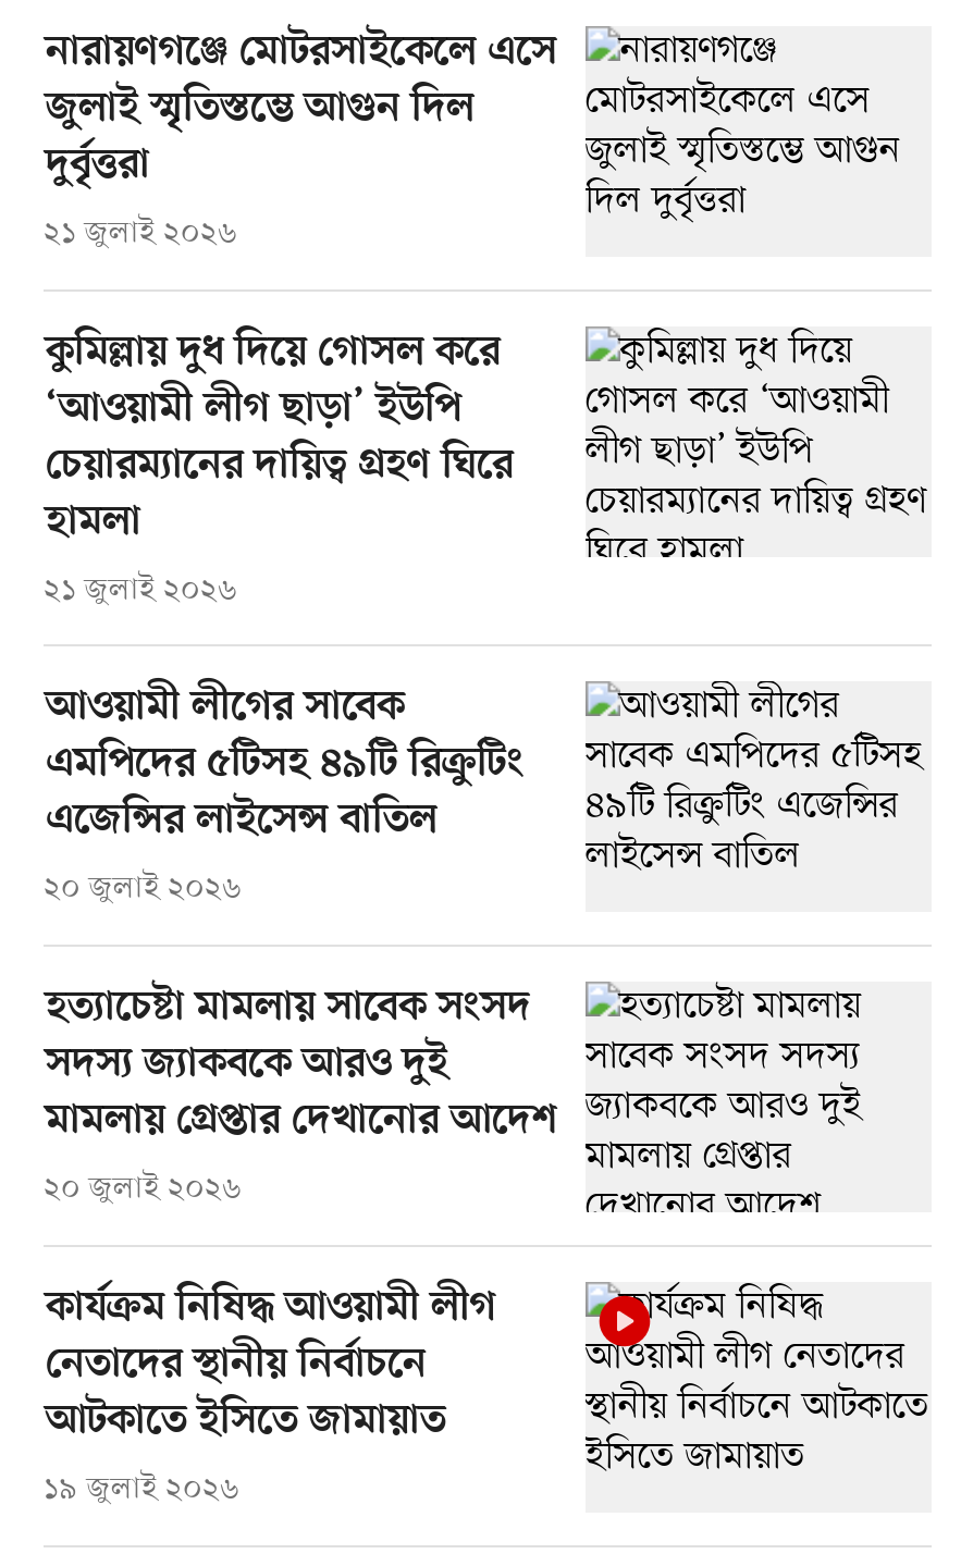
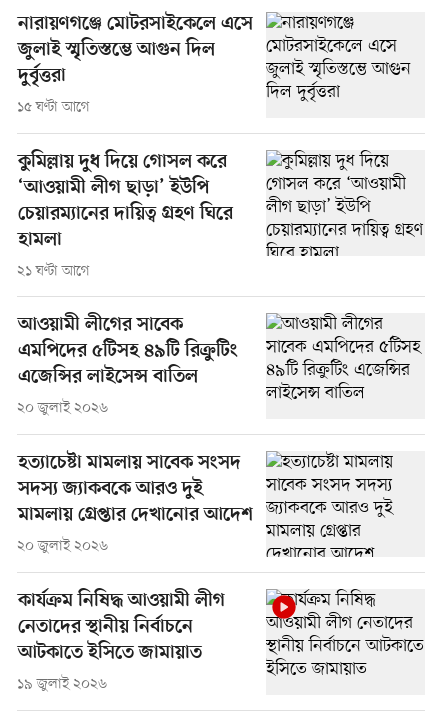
[44,213,237,255] ২১ জুলাই ২০২৬ -> [17,97,90,116] ১৫ ঘণ্টা আগে
[44,571,237,612] ২১ জুলাই ২০২৬ -> [17,262,90,281] ২১ ঘণ্টা আগে

